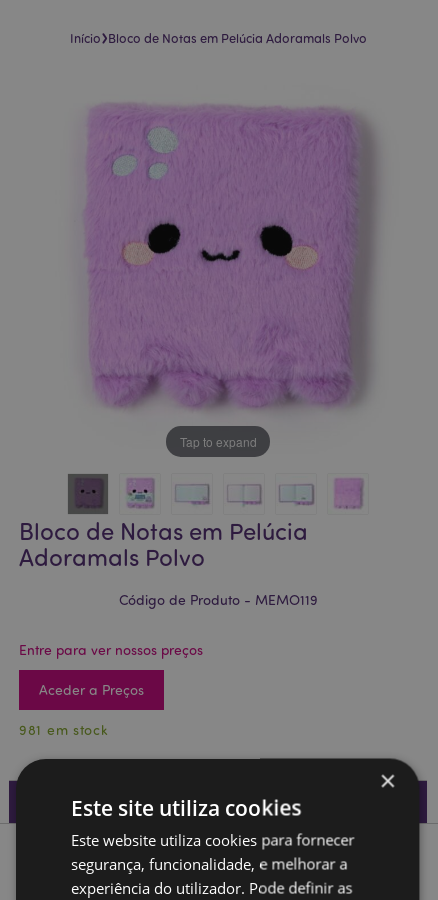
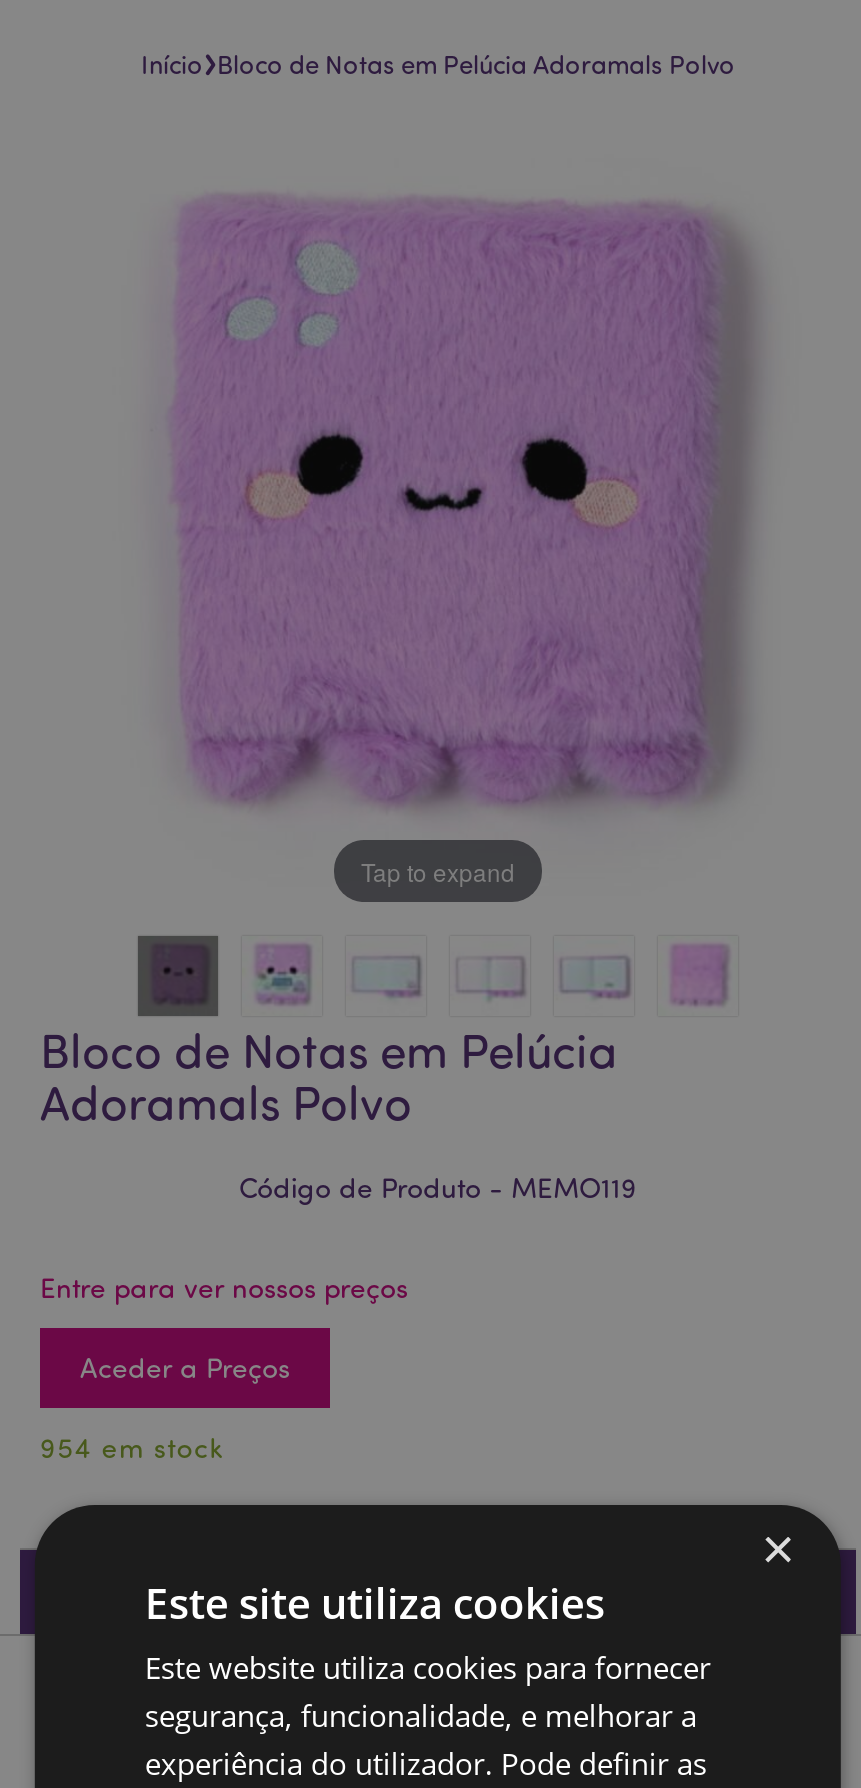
[19,721,108,738] 981 em stock -> [40,1430,225,1464] 954 em stock

